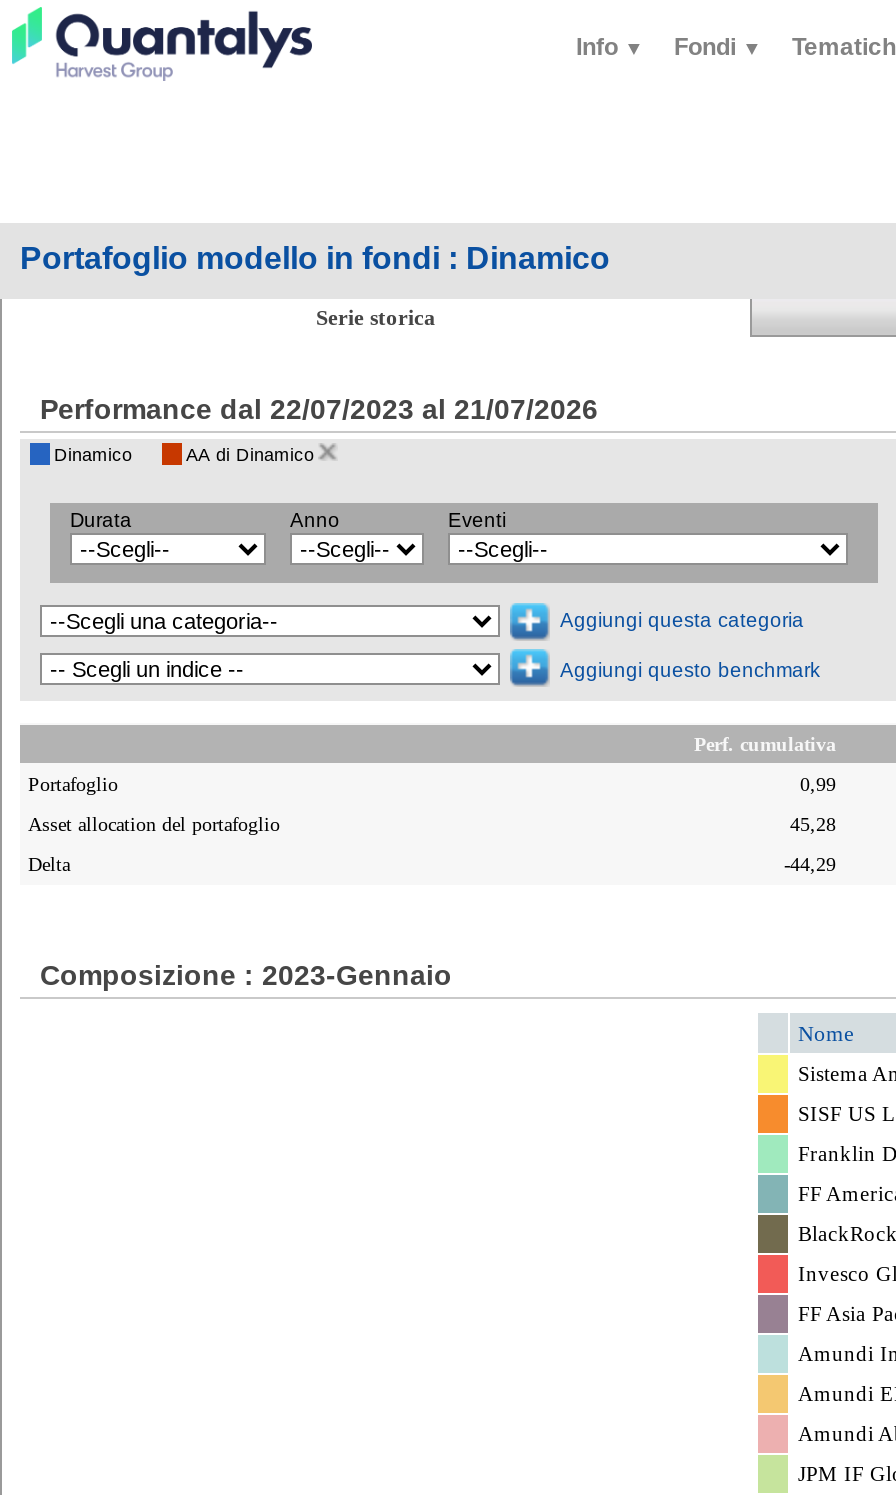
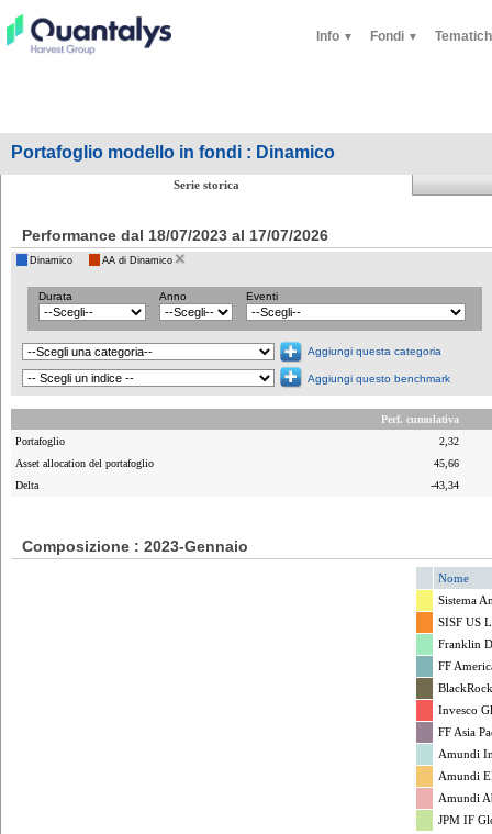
[40,393,598,425] Performance dal 22/07/2023 al 21/07/2026 -> [22,226,328,244] Performance dal 18/07/2023 al 17/07/2026
[800,773,836,795] 0,99 -> [439,435,459,447] 2,32
[790,813,836,835] 45,28 -> [434,457,459,469] 45,66
[784,853,836,875] -44,29 -> [431,479,459,491] -43,34

